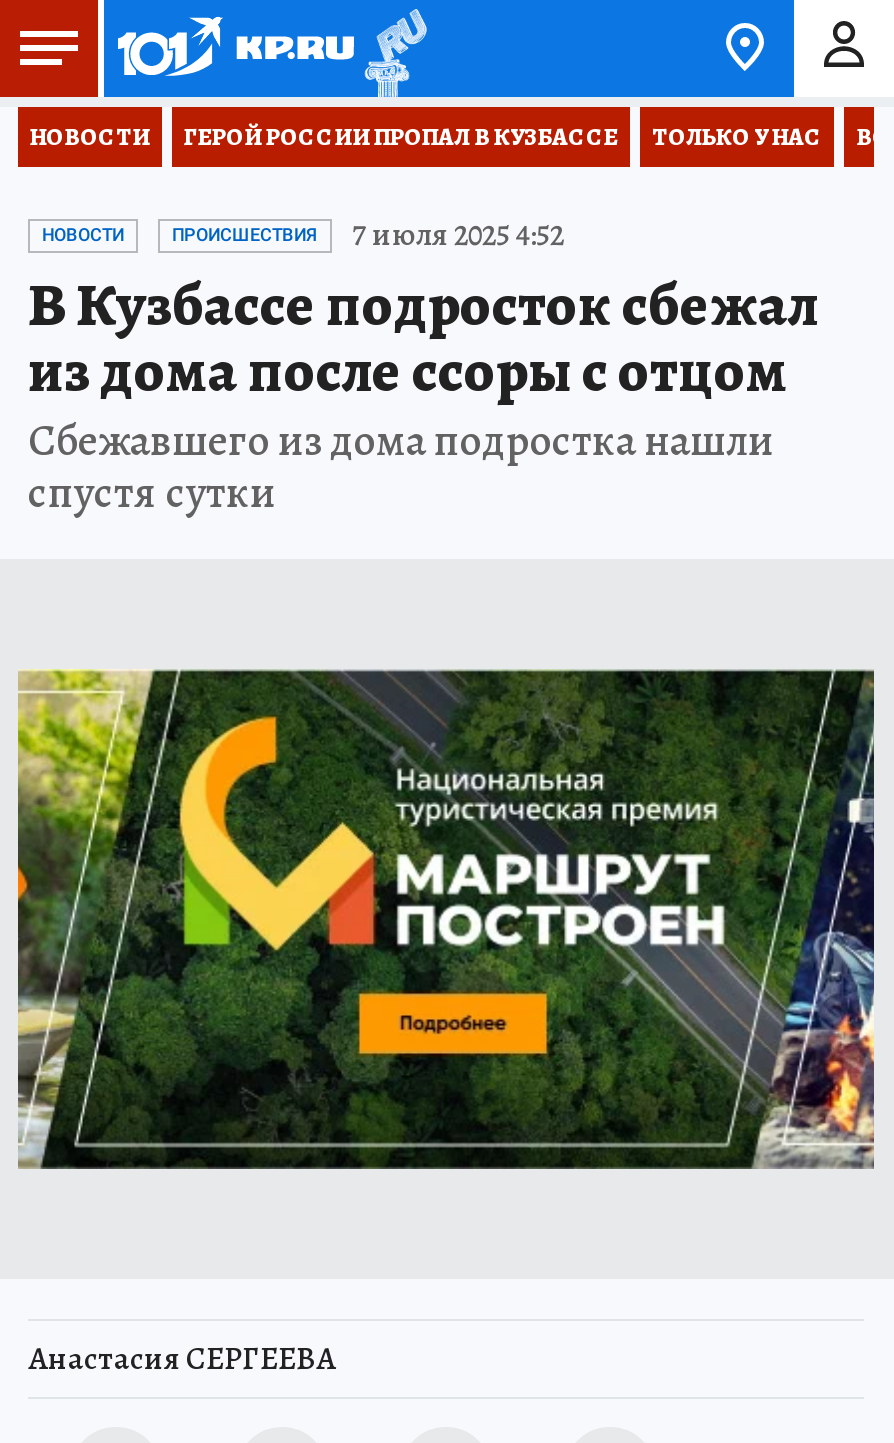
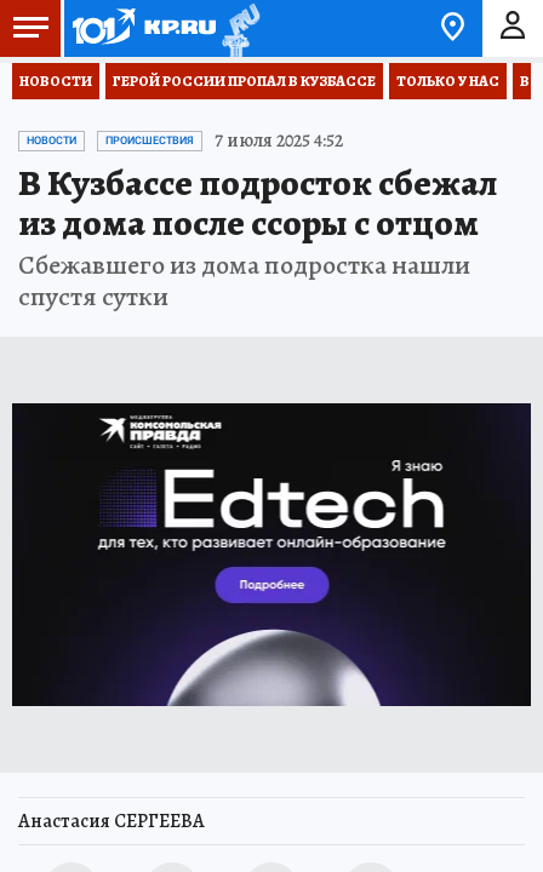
[16,669,876,1171] [image] -> [11,402,532,706] [image]

